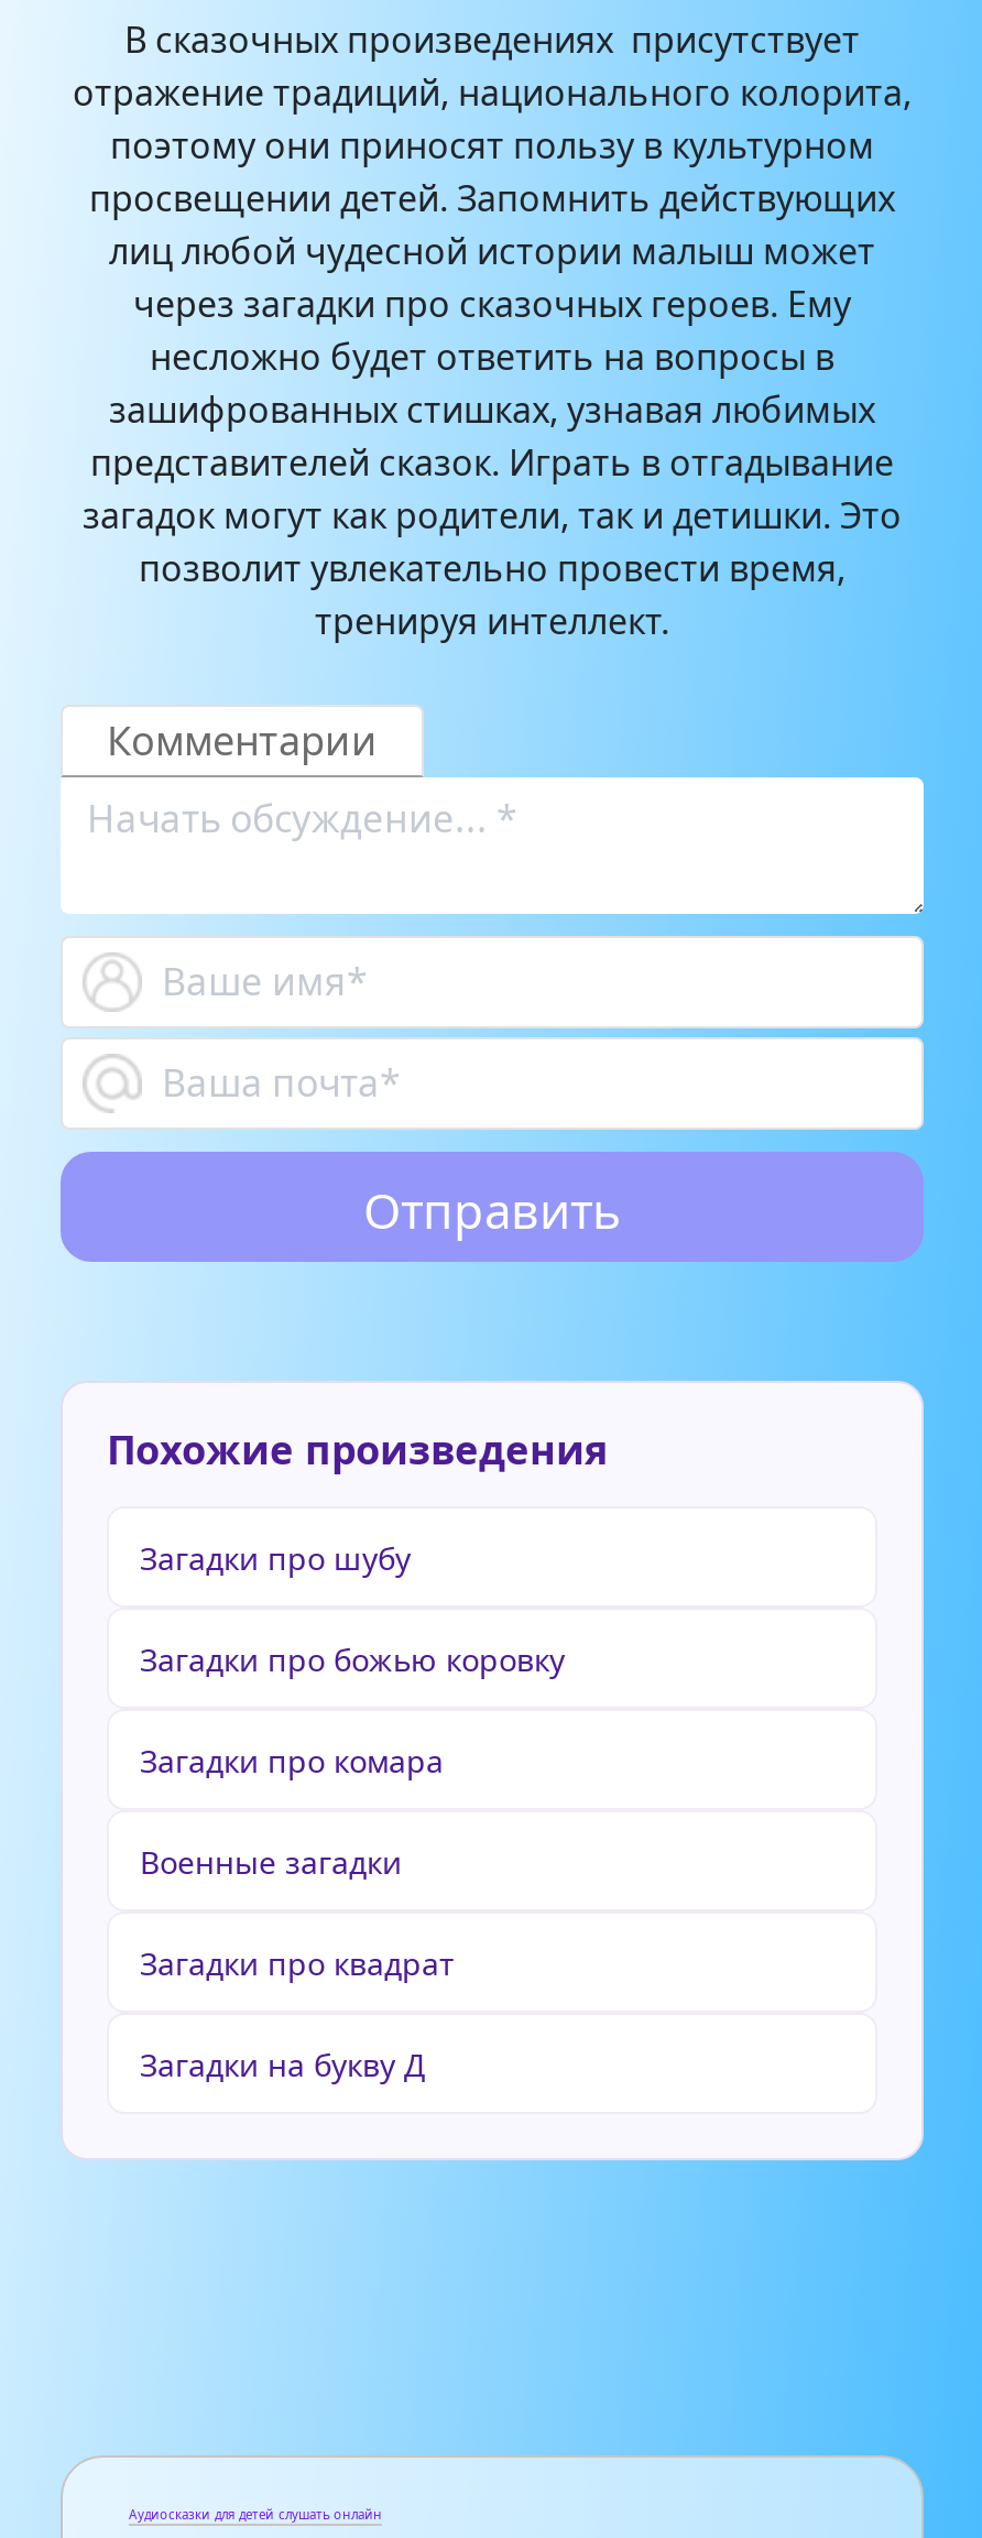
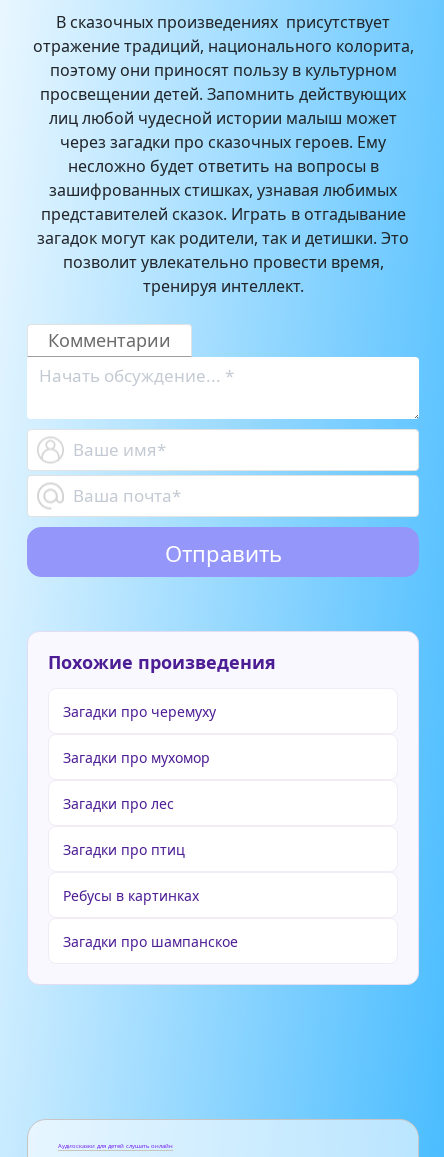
[140,1537,411,1579] Загадки про шубу -> [63,702,216,721] Загадки про черемуху
[140,1638,565,1680] Загадки про божью коровку -> [63,748,210,767] Загадки про мухомор
[140,1740,444,1782] Загадки про комара -> [63,794,174,813] Загадки про лес
[140,1841,402,1883] Военные загадки -> [63,840,185,859] Загадки про птиц
[140,1942,455,1984] Загадки про квадрат -> [63,886,199,905] Ребусы в картинках
[140,2044,426,2085] Загадки на букву Д -> [63,932,238,951] Загадки про шампанское

